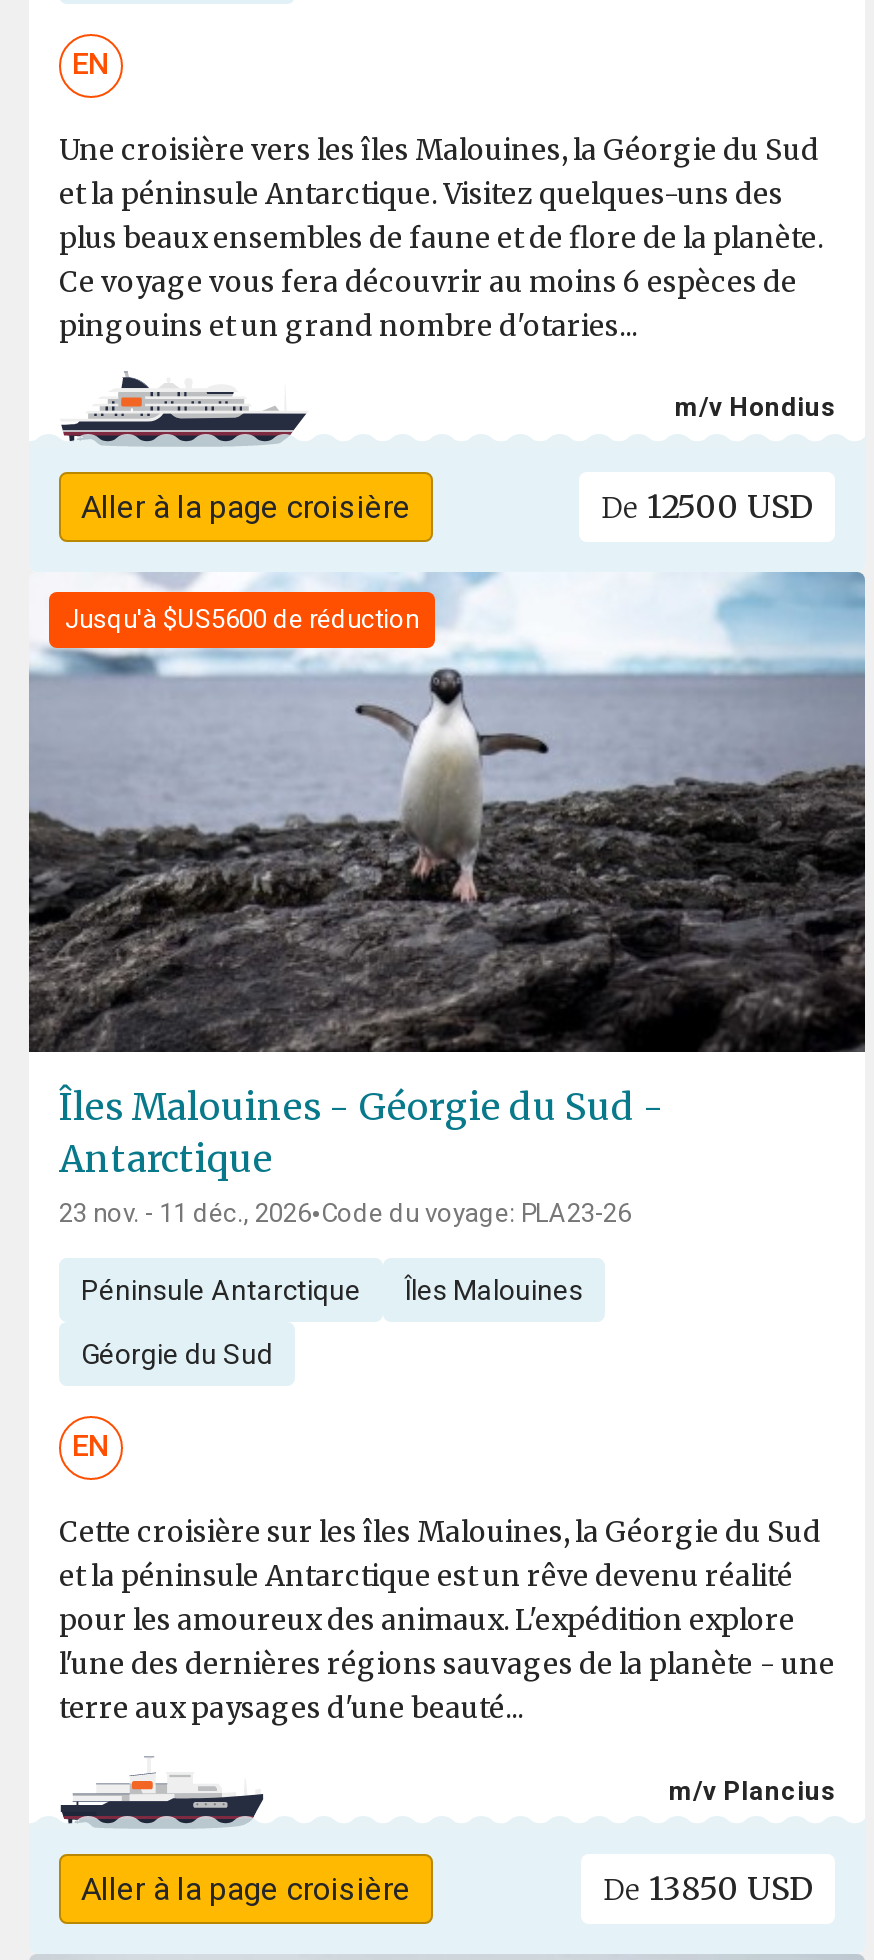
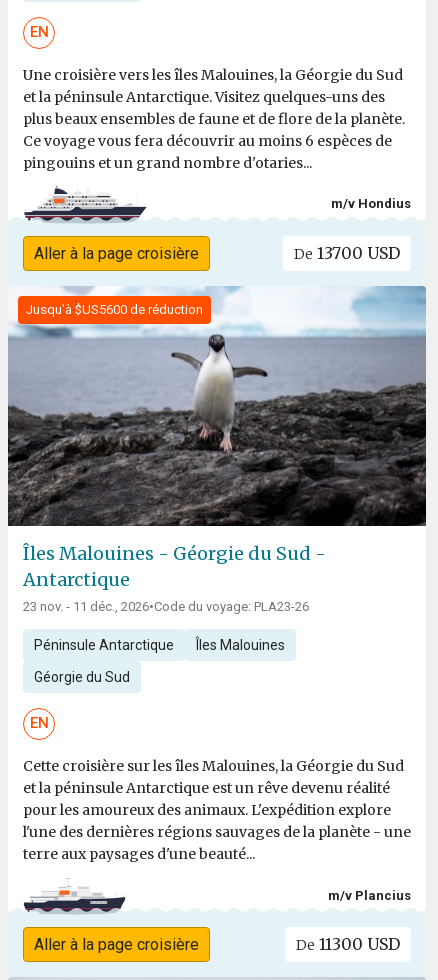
[601,486,813,526] De 12500 USD -> [294,243,400,263] De 13700 USD
[603,1868,813,1908] De 13850 USD -> [296,934,400,954] De 11300 USD

